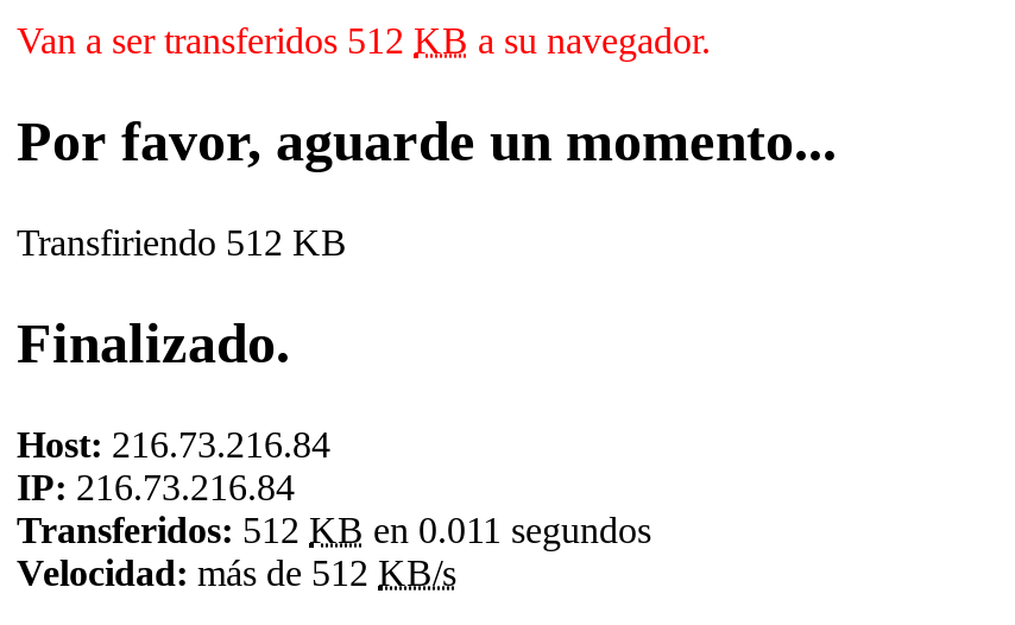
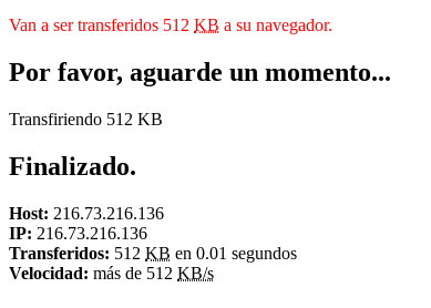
[17,423,330,464] Host: 216.73.216.84 -> [9,203,164,222] Host: 216.73.216.136
[17,466,295,506] IP: 216.73.216.84 -> [9,223,147,242] IP: 216.73.216.136
[17,509,651,549] Transferidos: 512 KB en 0.011 segundos -> [9,243,297,262] Transferidos: 512 KB en 0.01 segundos

